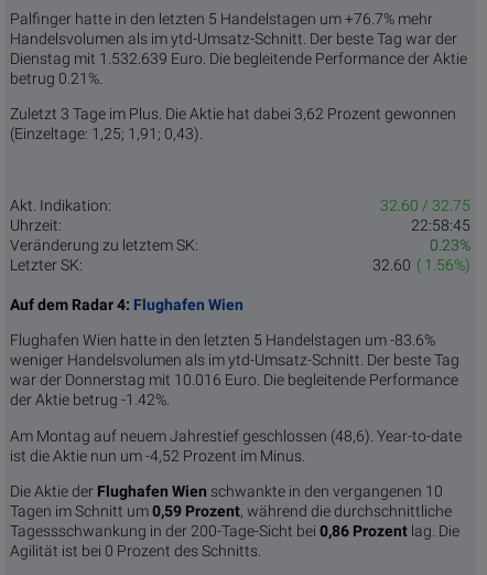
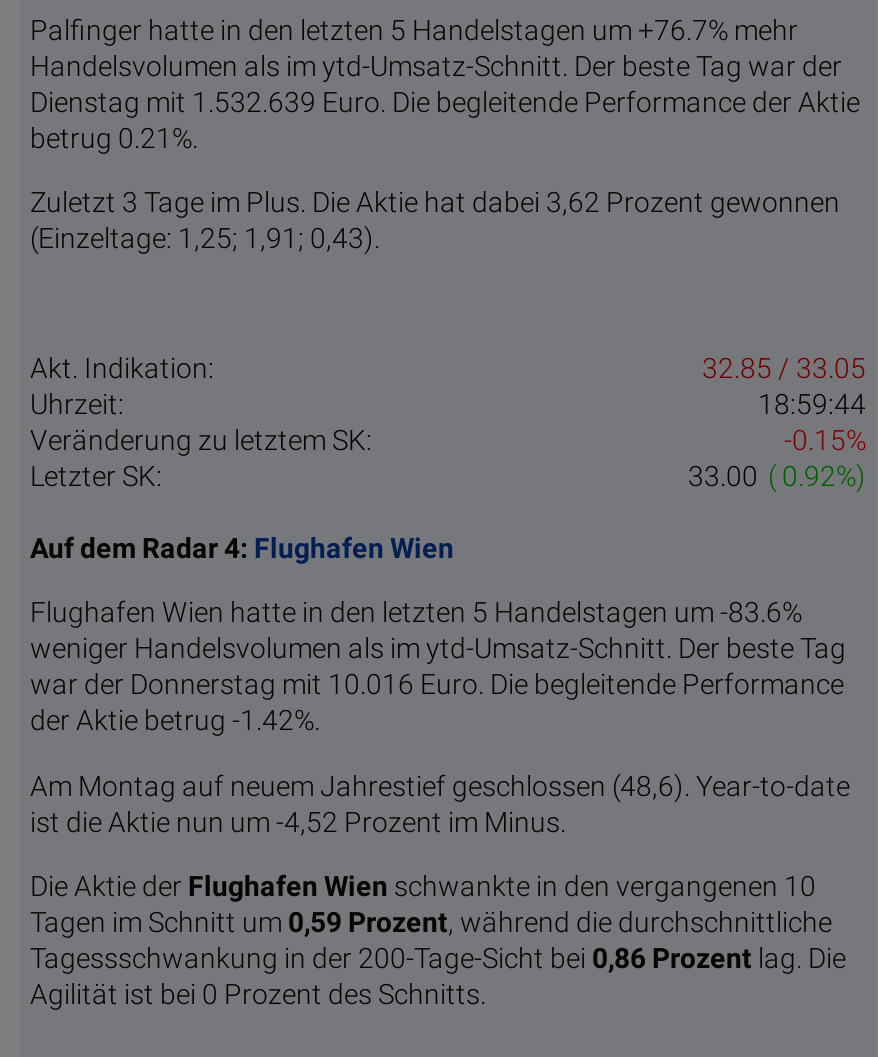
[380,196,470,214] 32.60 / 32.75 -> [702,352,866,384] 32.85 / 33.05
[411,216,470,234] 22:58:45 -> [758,388,866,420] 18:59:44
[430,236,470,254] 0.23% -> [784,424,866,456] -0.15%
[372,256,411,274] 32.60 -> [688,460,758,492] 33.00
[416,256,470,274] ( 1.56%) -> [768,460,866,492] ( 0.92%)

